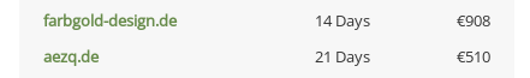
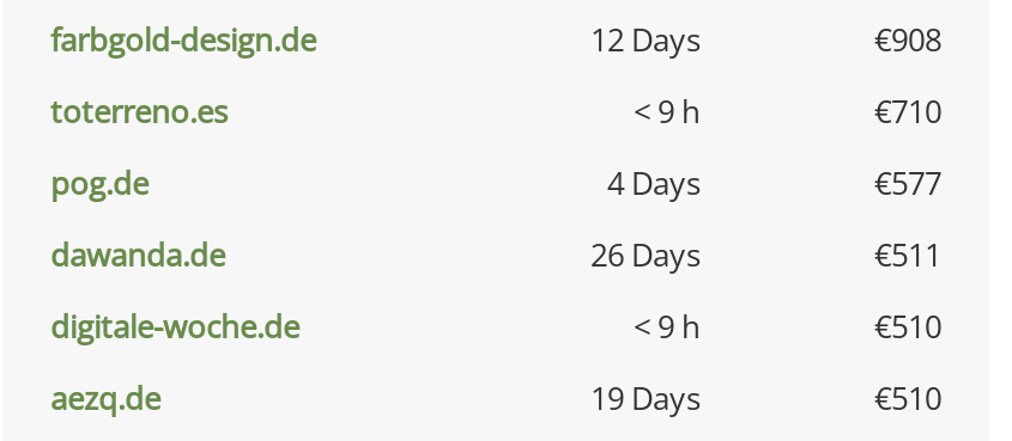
[314,10,370,31] 14 Days -> [590,18,701,61] 12 Days
none -> [50,90,941,348] toterreno.es | < 9 h | €710 | pog.de | 4 Days | €577 | dawanda.de | 26 Days | €511 | digitale-woche.de | < 9 h | €510
[314,46,370,67] 21 Days -> [590,377,701,420] 19 Days

